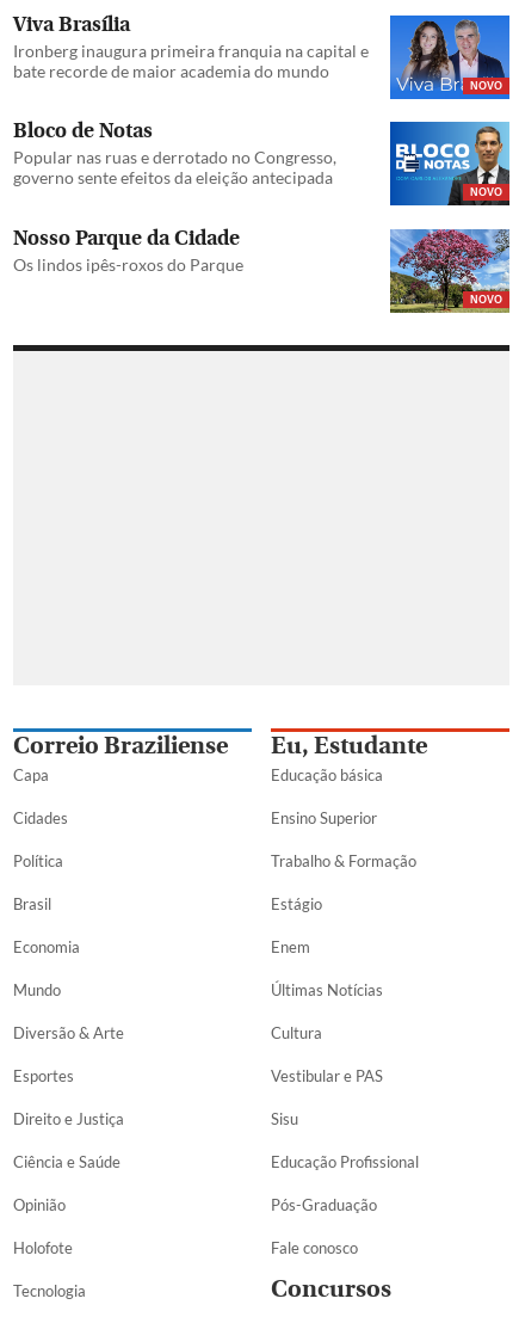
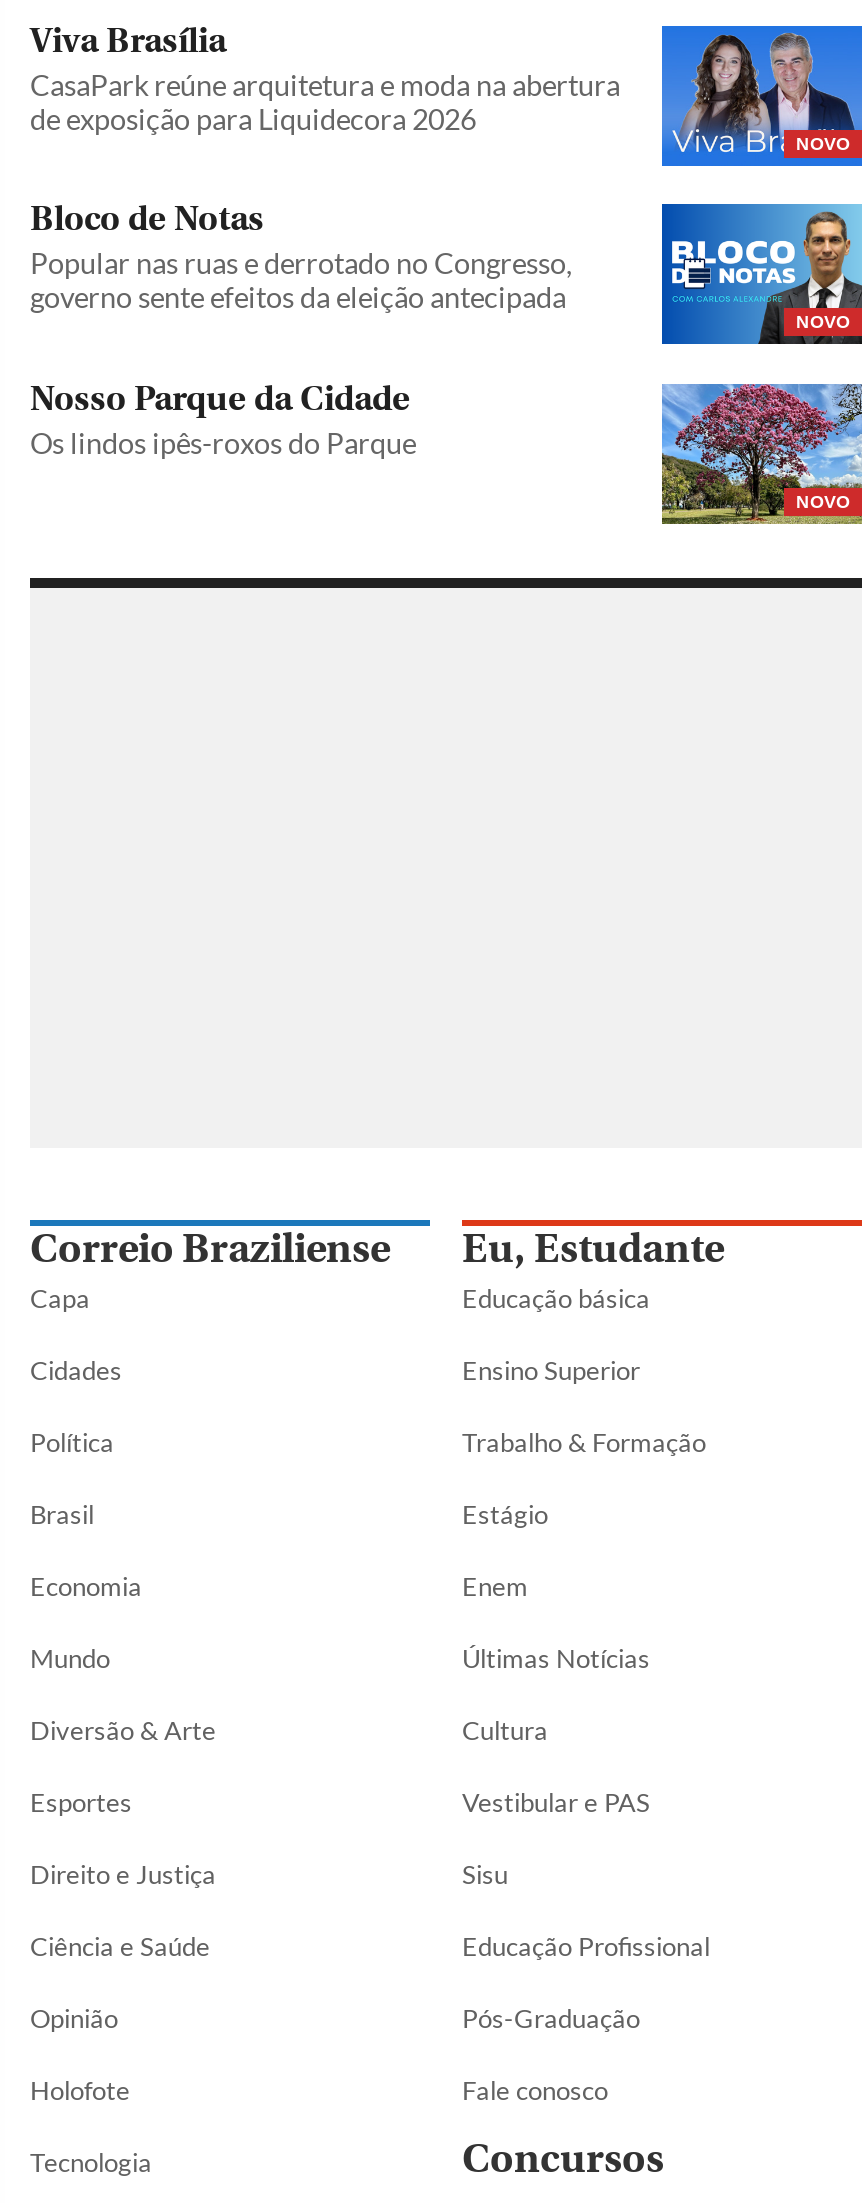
[13,41,369,81] Ironberg inaugura primeira franquia na capital e | bate recorde de maior academia do mundo -> [30,68,620,136] CasaPark reúne arquitetura e moda na abertura | de exposição para Liquidecora 2026

